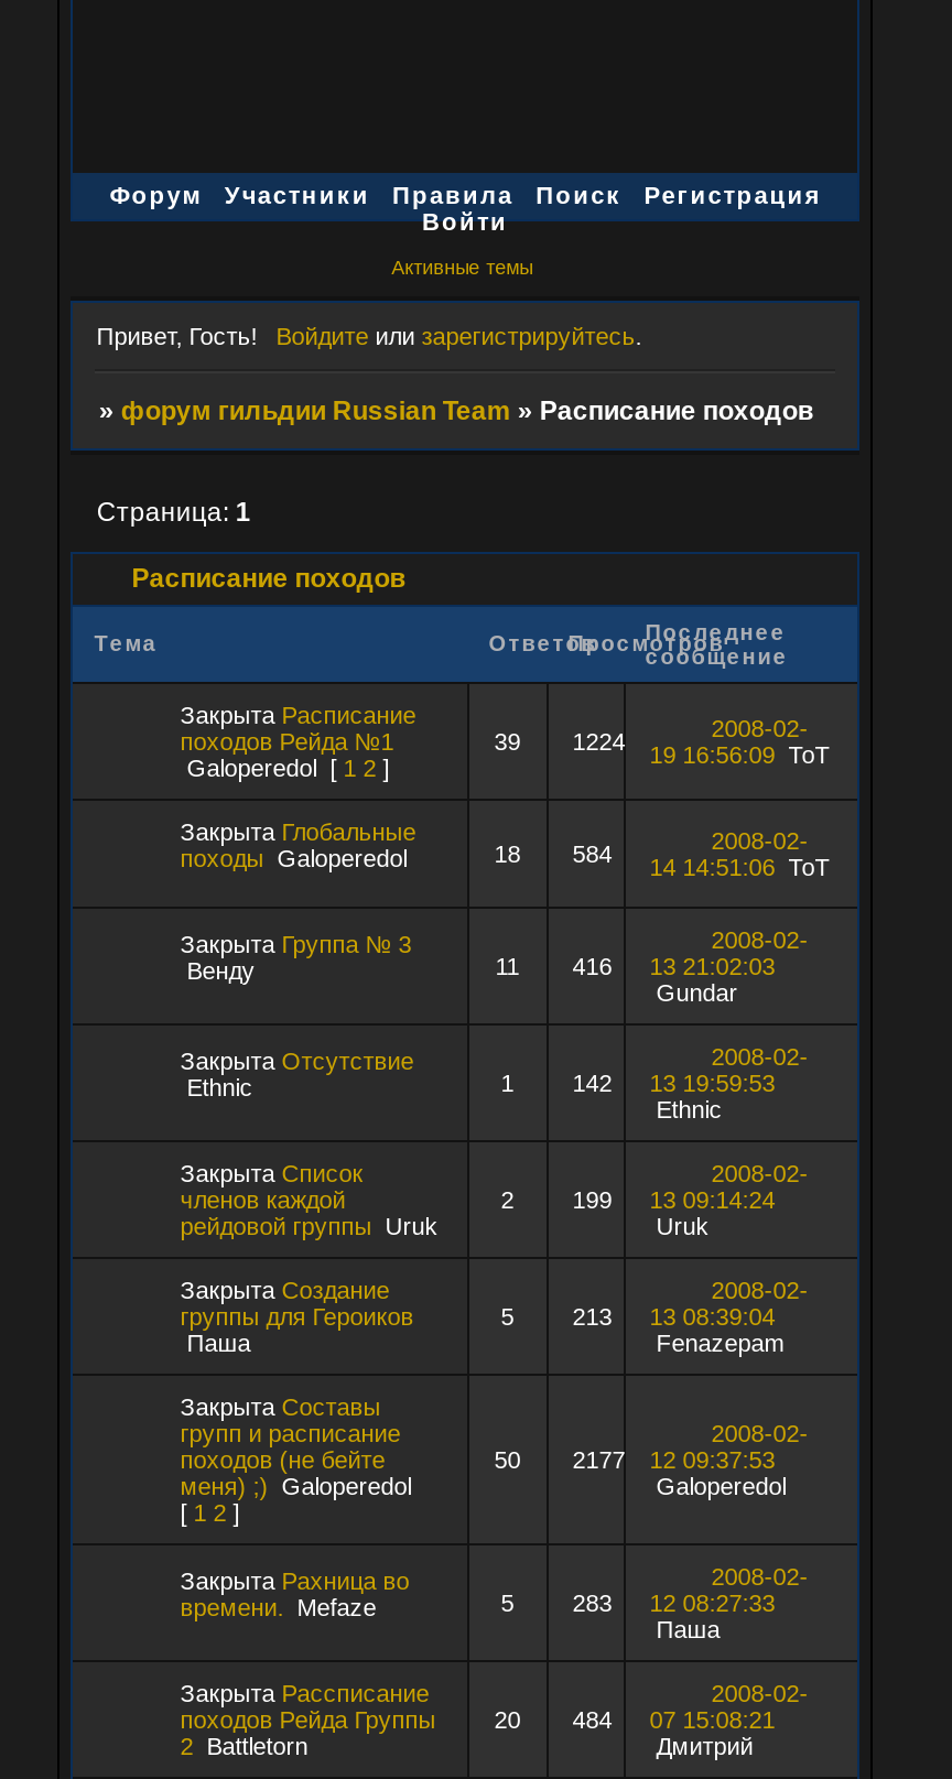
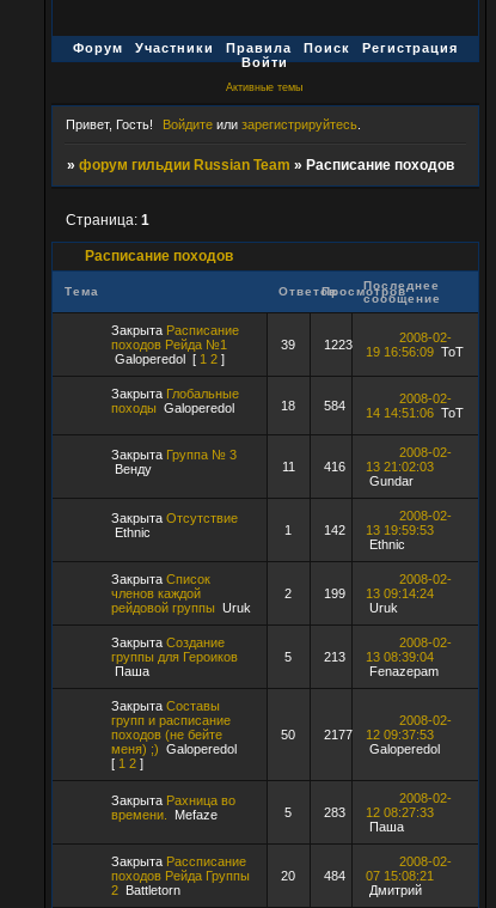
[494,727,830,767] 39 1224 19 16:56:09 ToT -> [281,337,463,359] 39 1223 19 16:56:09 ToT

